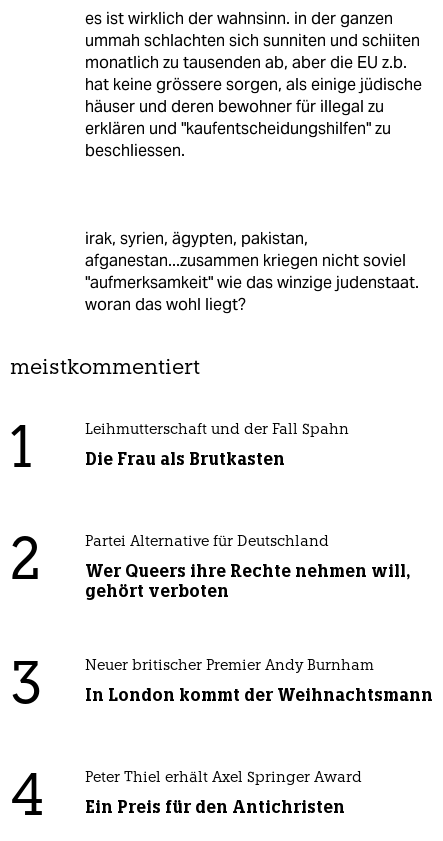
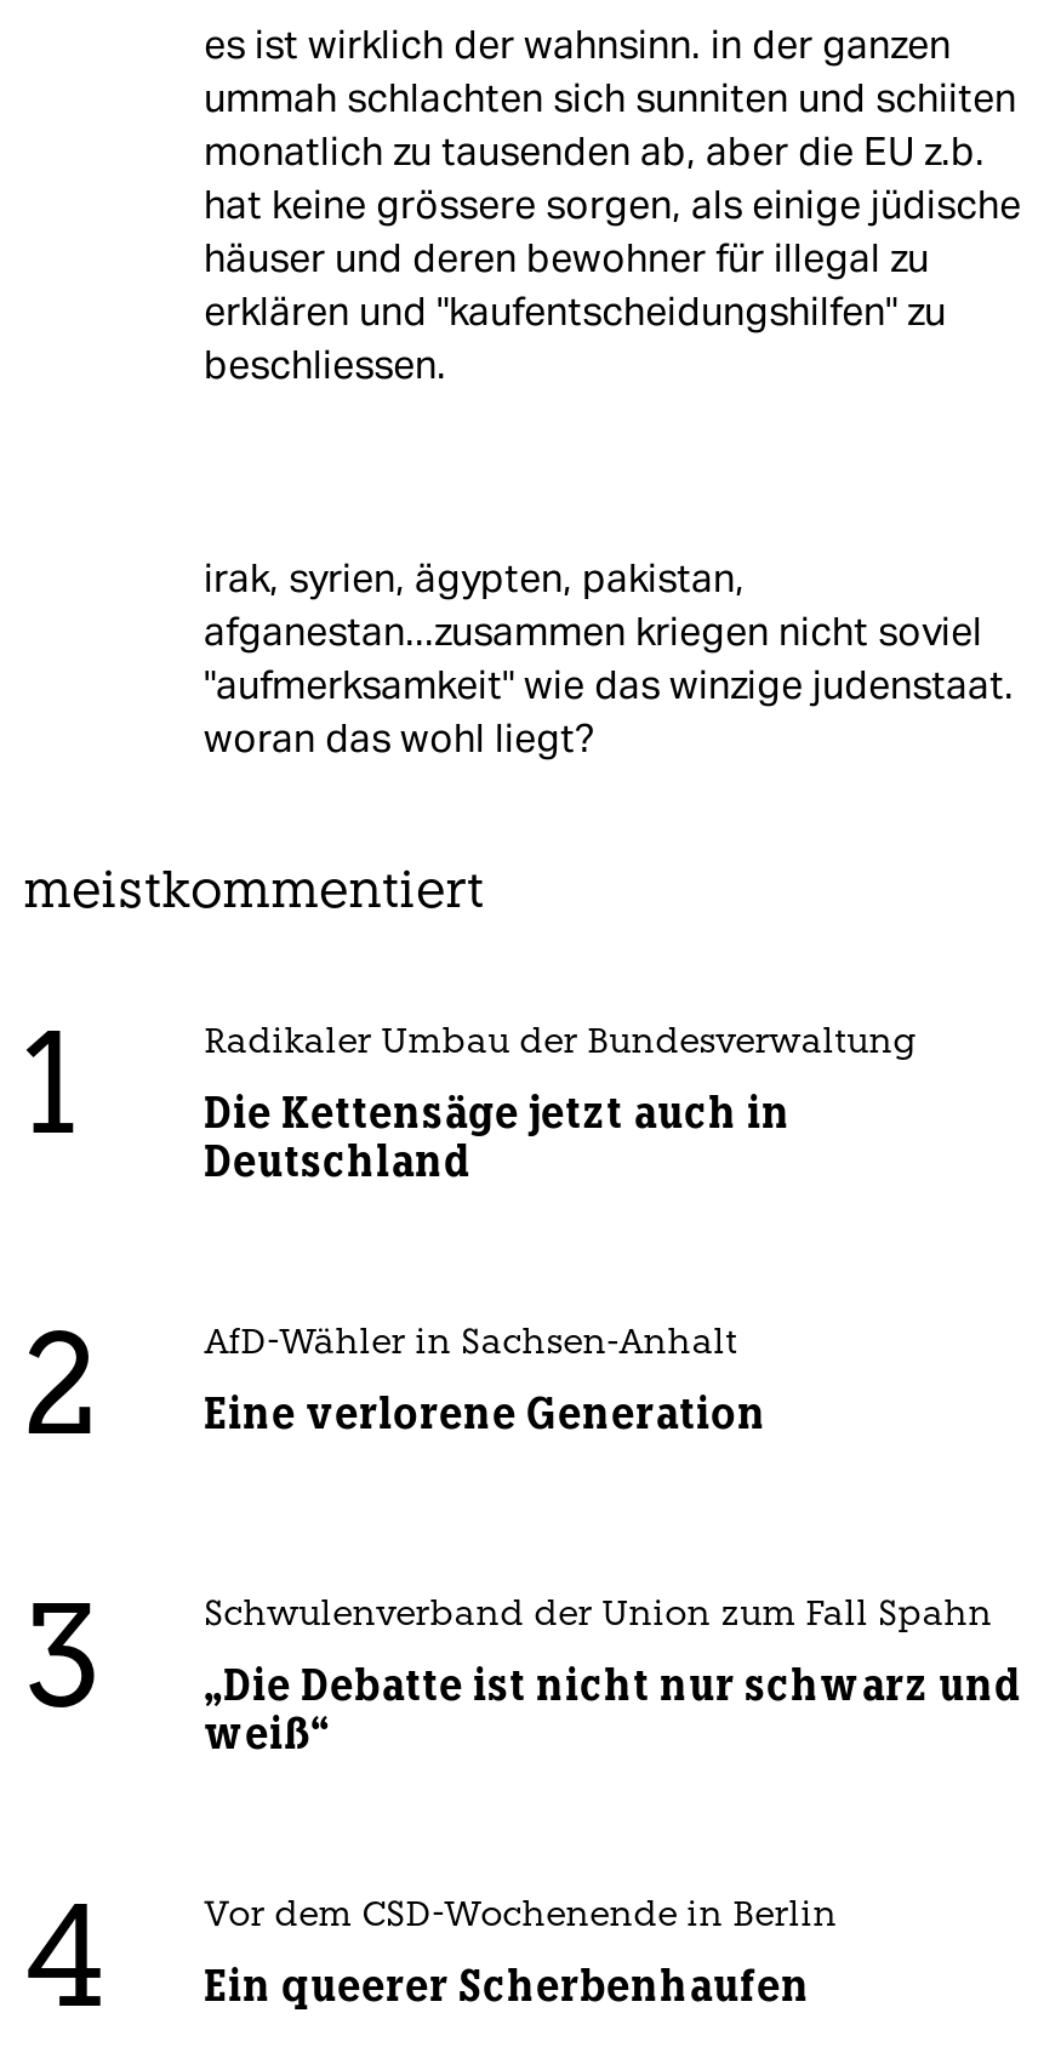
[85,423,349,438] Leihmutterschaft und der Fall Spahn -> [204,1026,917,1063] Radikaler Umbau der Bundesverwaltung
[85,448,285,470] Die Frau als Brutkasten -> [204,1087,791,1189] Die Kettensäge jetzt auch in | Deutschland
[85,535,329,550] Partei Alternative für Deutschland -> [204,1327,738,1363] AfD-Wähler in Sachsen-Anhalt
[85,560,410,602] Wer Queers ihre Rechte nehmen will, | gehört verboten -> [204,1388,767,1441] Eine verlorene Generation
[85,659,374,674] Neuer britischer Premier Andy Burnham -> [204,1599,992,1635] Schwulenverband der Union zum Fall Spahn
[85,684,433,706] In London kommt der Weihnachtsmann -> [204,1659,1021,1761] „Die Debatte ist nicht nur schwarz und | weiß“
[85,771,362,786] Peter Thiel erhält Axel Springer Award -> [204,1899,837,1936] Vor dem CSD-Wochenende in Berlin
[85,796,345,818] Ein Preis für den Antichristen -> [204,1960,810,2013] Ein queerer Scherbenhaufen

